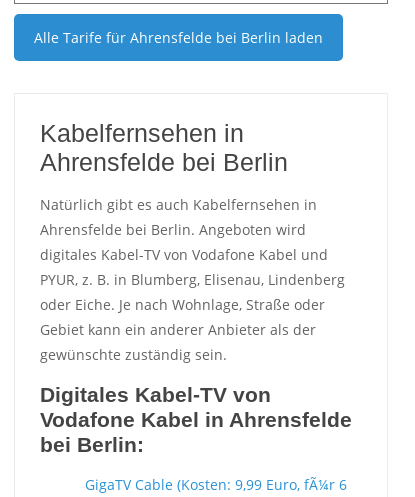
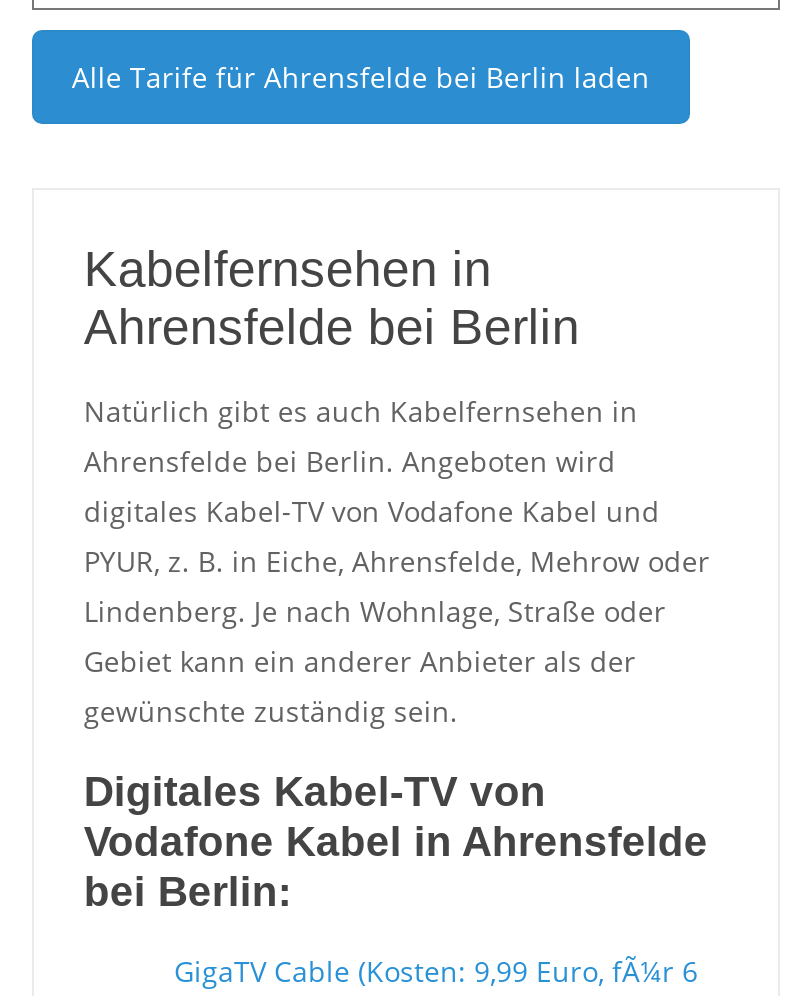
[40,270,345,314] PYUR, z. B. in Blumberg, Elisenau, Lindenberg | oder Eiche. Je nach Wohnlage, Straße oder -> [84,542,710,630] PYUR, z. B. in Eiche, Ahrensfelde, Mehrow oder | Lindenberg. Je nach Wohnlage, Straße oder

